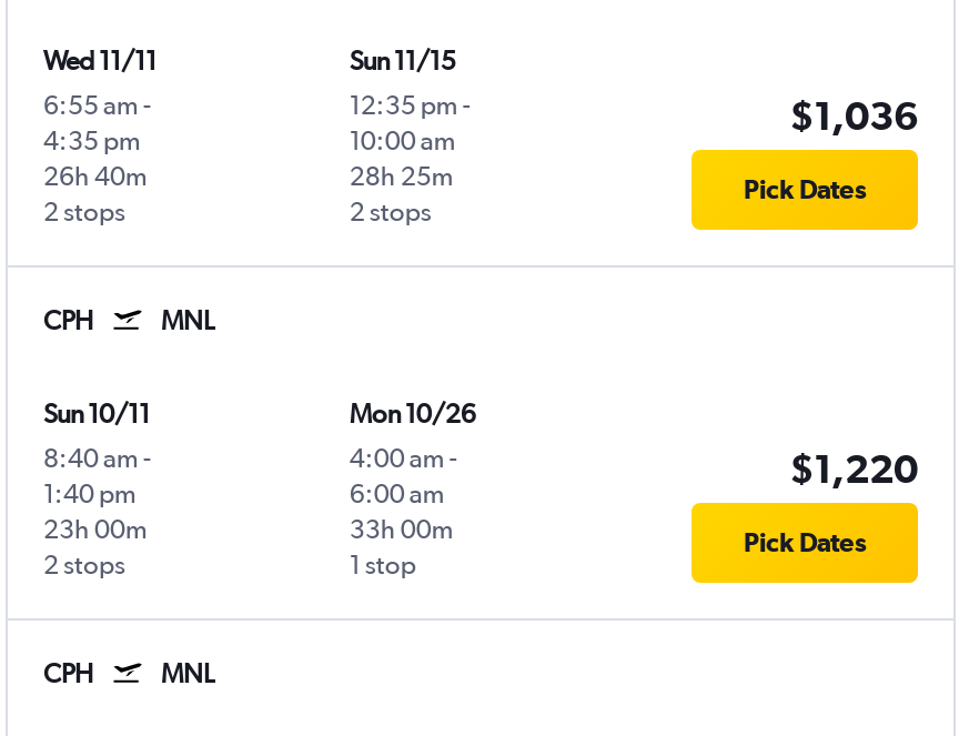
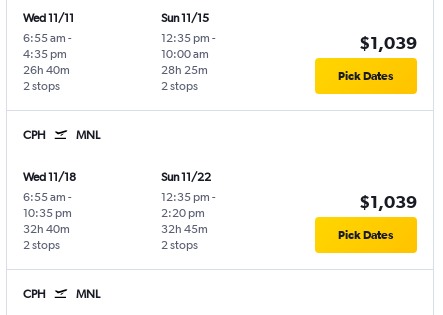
[789,92,918,137] $1,036 -> [359,32,417,52] $1,039
[43,399,152,510] Sun 10/11 | 8:40 am - | 1:40 pm -> [23,170,76,220] Wed 11/18 | 6:55 am - | 10:35 pm
[349,399,476,510] Mon 10/26 | 4:00 am - | 6:00 am -> [161,170,216,220] Sun 11/22 | 12:35 pm - | 2:20 pm
[789,446,918,490] $1,220 -> [359,191,417,211] $1,039
[43,514,148,546] 23h 00m -> [23,222,70,236] 32h 40m
[349,514,454,546] 33h 00m -> [161,222,208,236] 32h 45m
[349,550,416,581] 1 stop -> [161,238,198,252] 2 stops

